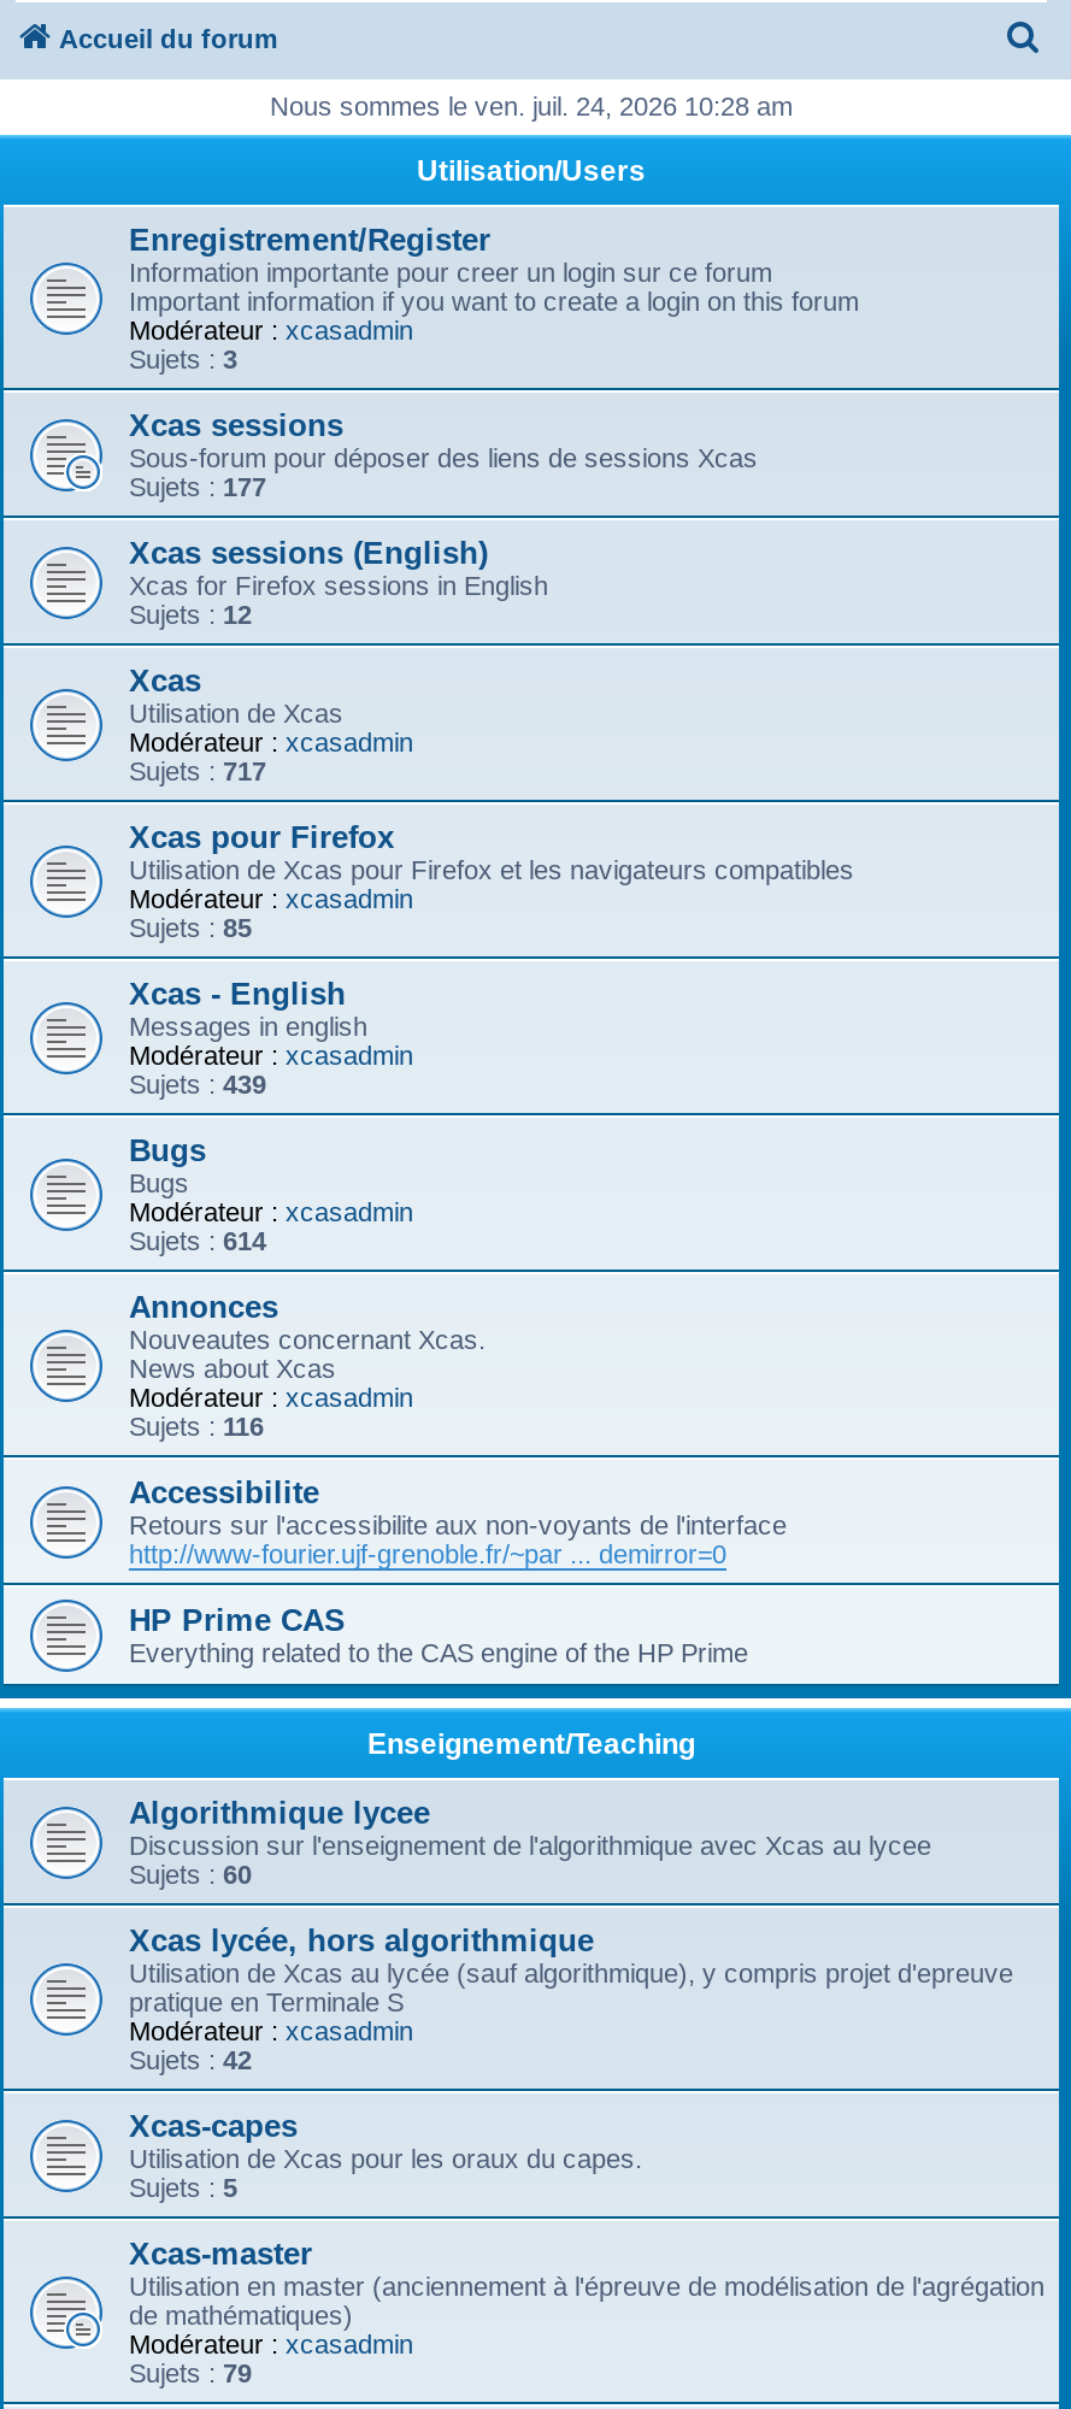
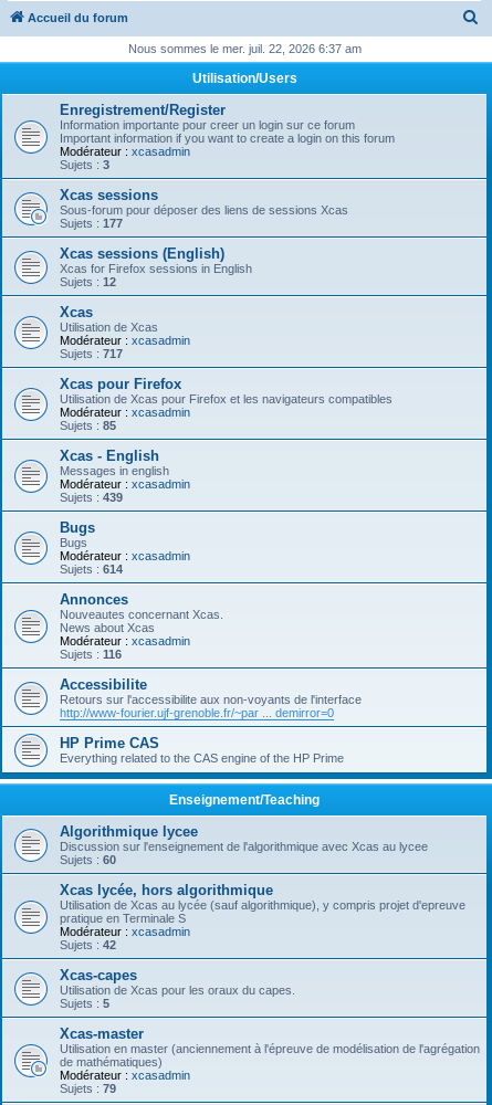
[270,92,793,120] Nous sommes le ven. juil. 24, 2026 10:28 am -> [128,42,361,55] Nous sommes le mer. juil. 22, 2026 6:37 am

